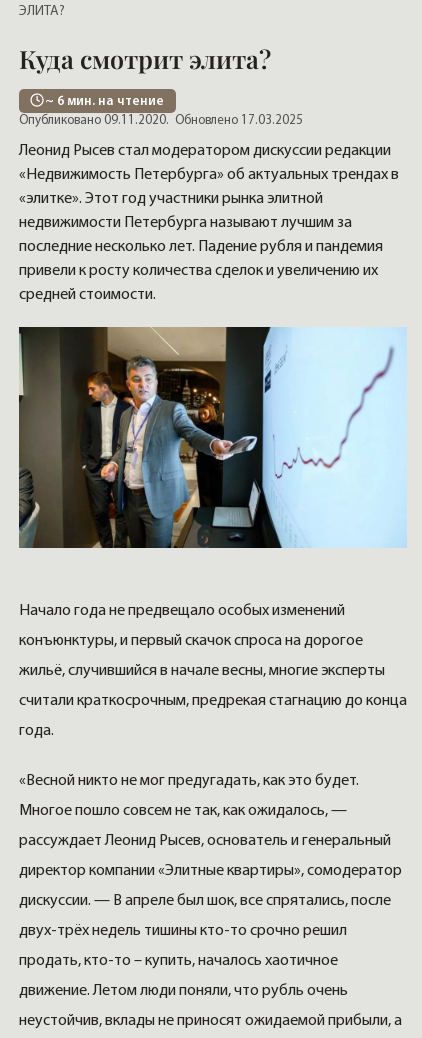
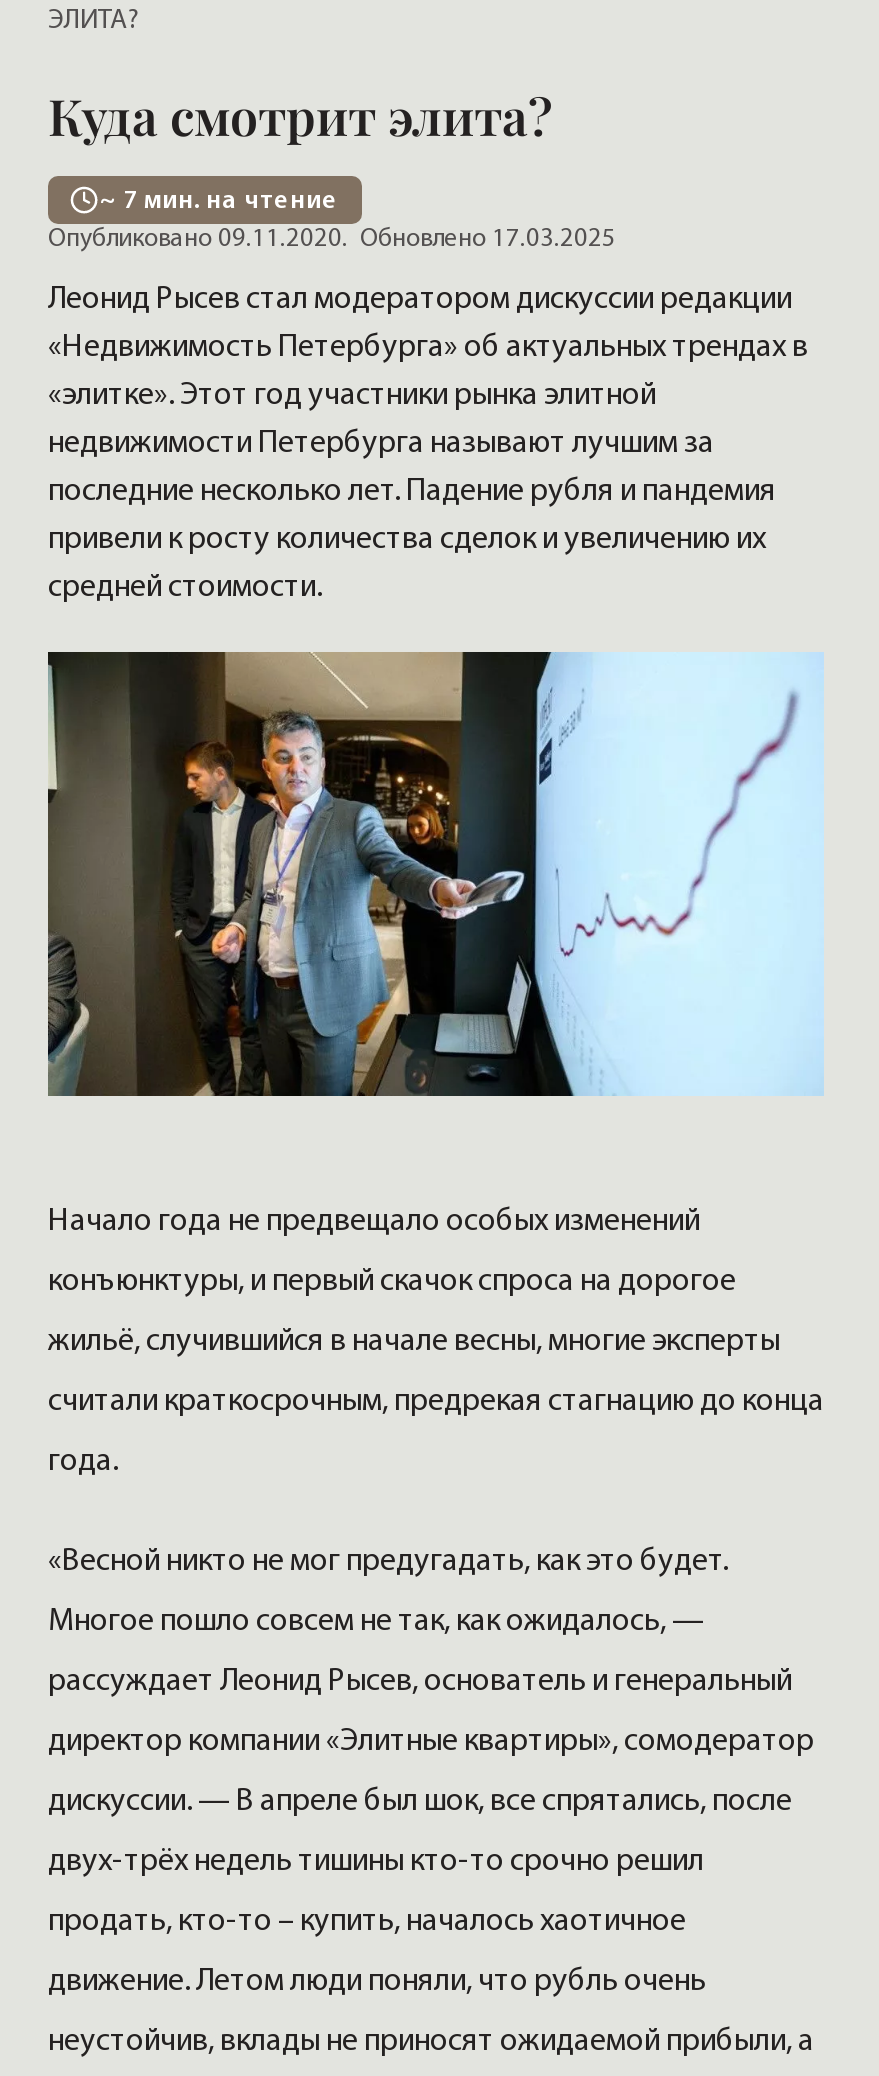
[45,94,164,107] ~ 6 мин. на чтение -> [100,189,338,215] ~ 7 мин. на чтение

